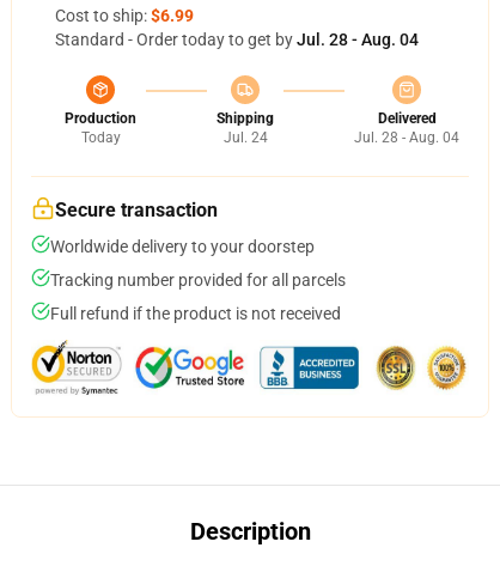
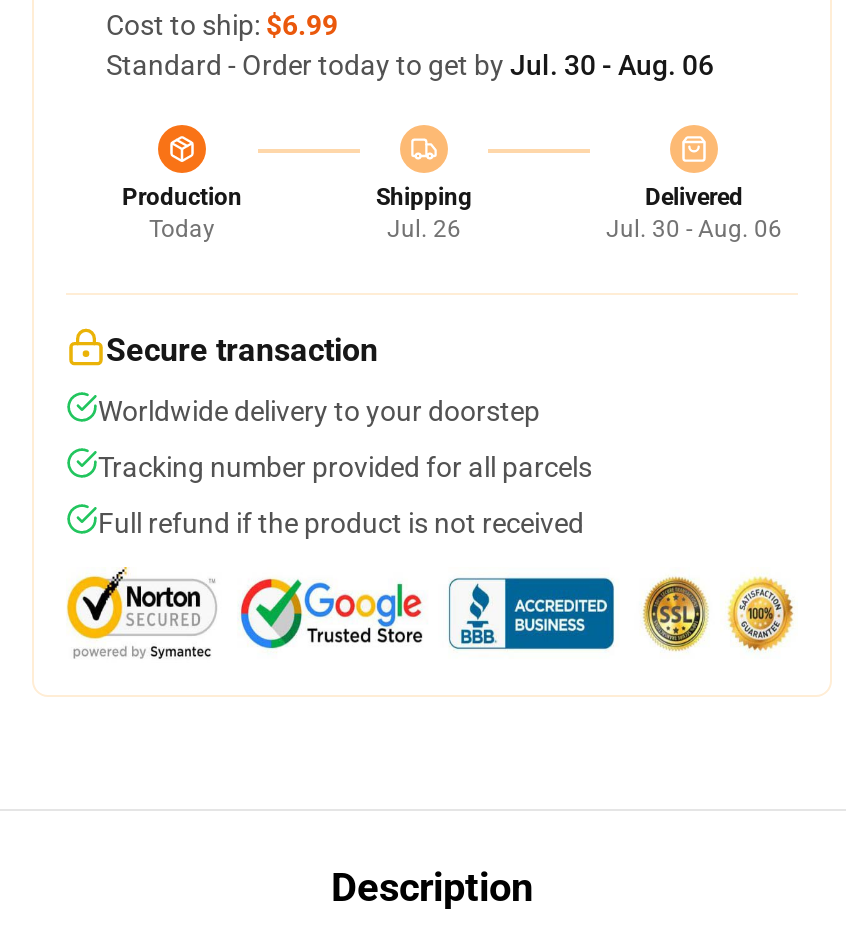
[55,30,419,49] Standard - Order today to get by Jul. 28 - Aug. 04 -> [106,49,714,81] Standard - Order today to get by Jul. 30 - Aug. 06
[223,129,267,146] Jul. 24 -> [387,215,461,243] Jul. 26
[354,129,459,146] Jul. 28 - Aug. 04 -> [606,215,782,243] Jul. 30 - Aug. 06

